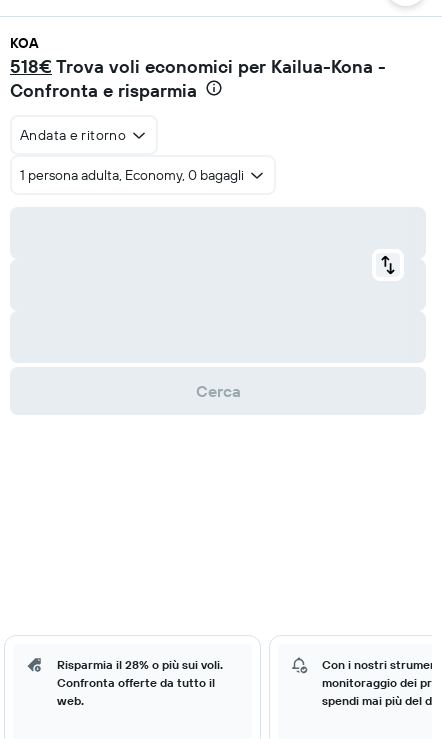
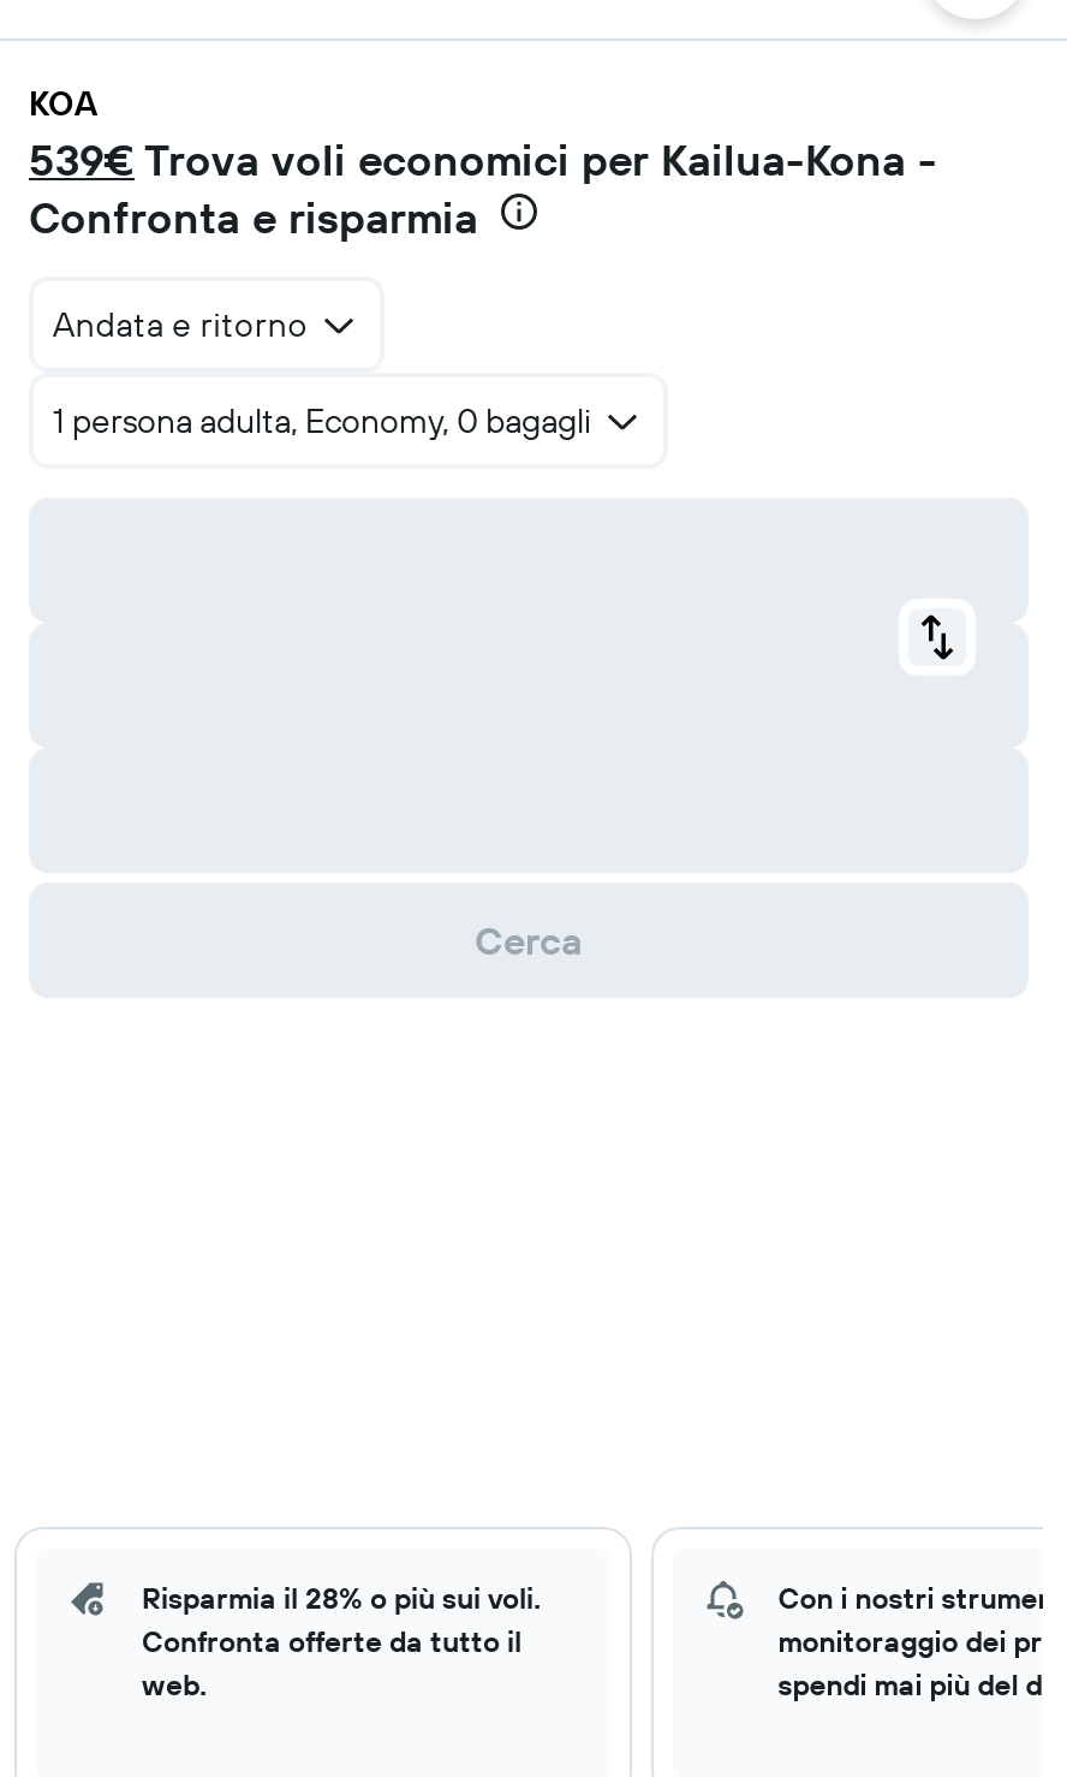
[10,55,386,78] 518€Trova voli economici per Kailua-Kona - -> [29,132,937,188] 539€Trova voli economici per Kailua-Kona -

